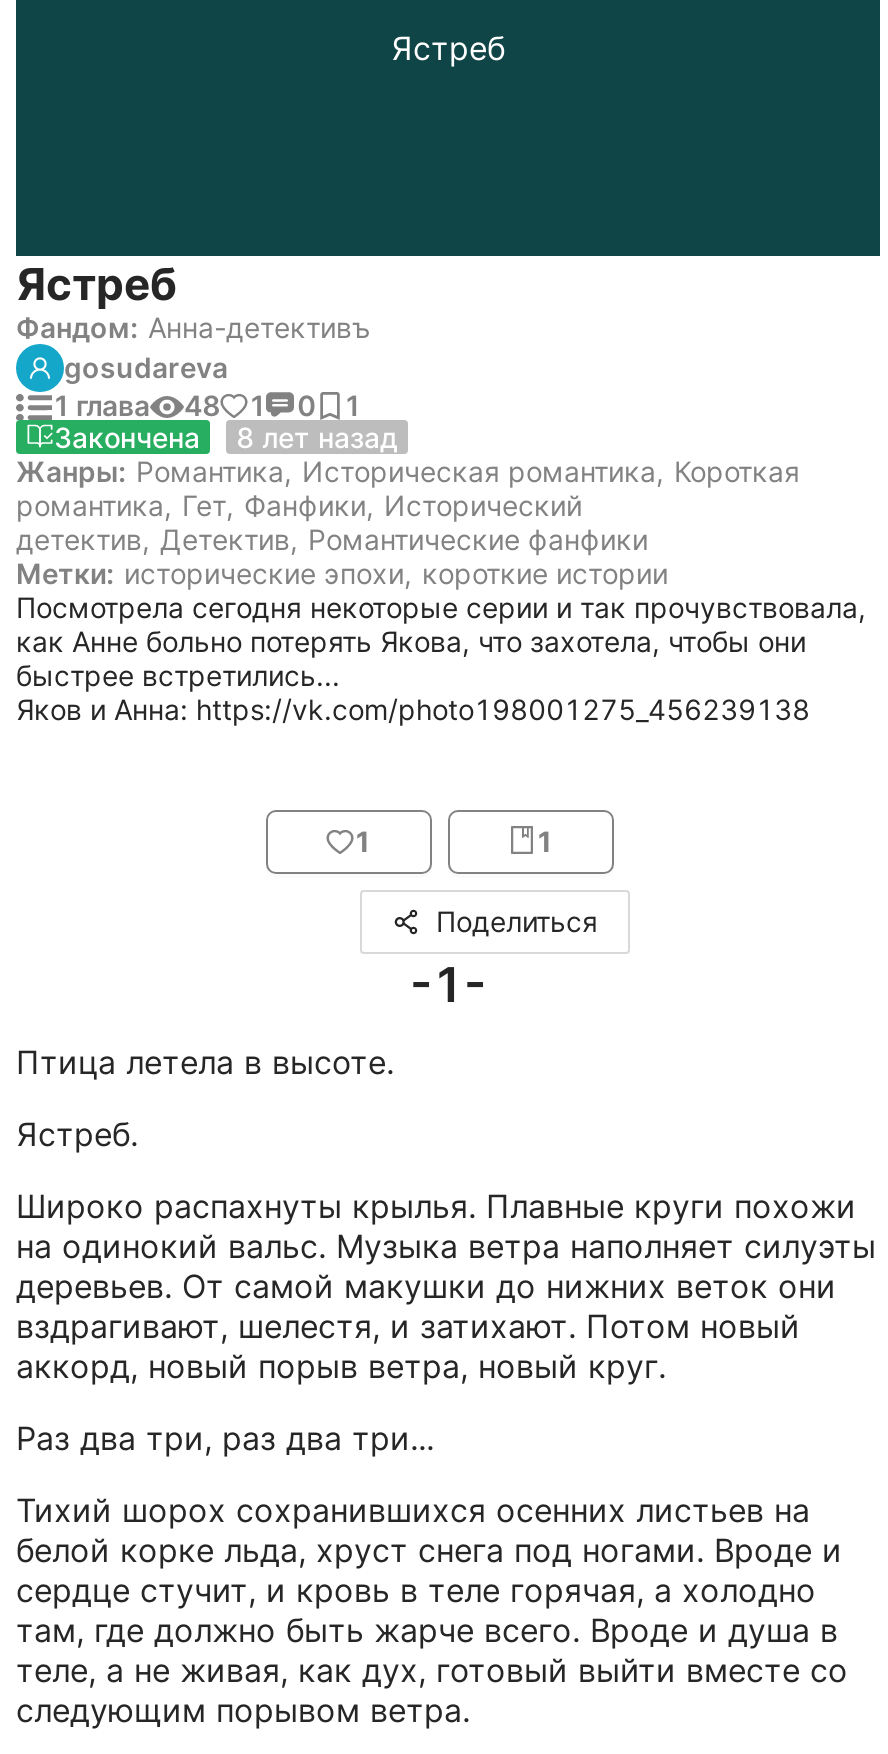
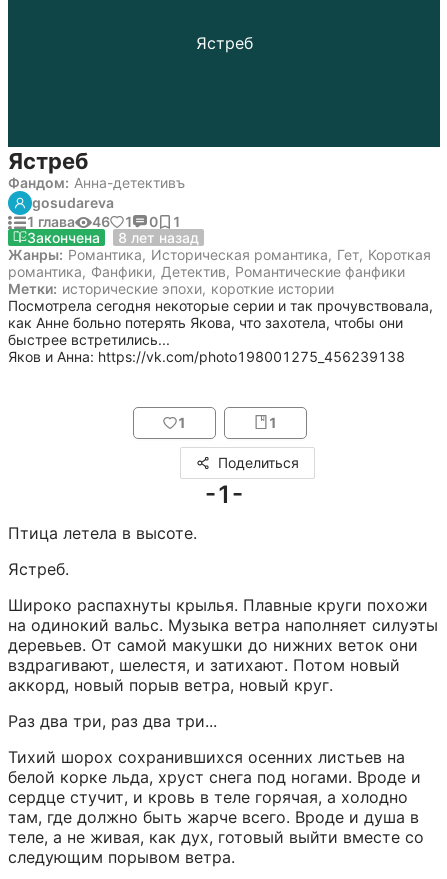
[52,388,361,422] 1 глава 48 1 0 1 -> [26,213,181,230] 1 глава 46 1 0 1
[16,454,800,556] Жанры: Романтика, Историческая романтика, Короткая | романтика, Гет, Фанфики, Исторический | детектив, Детектив, Романтические фанфики -> [8,246,431,280] Жанры: Романтика, Историческая романтика, Гет, Короткая | романтика, Фанфики, Детектив, Романтические фанфики

